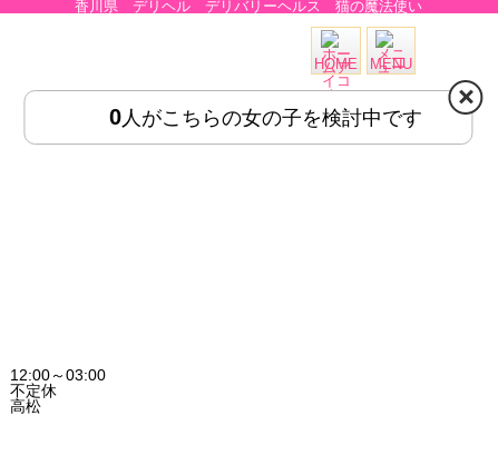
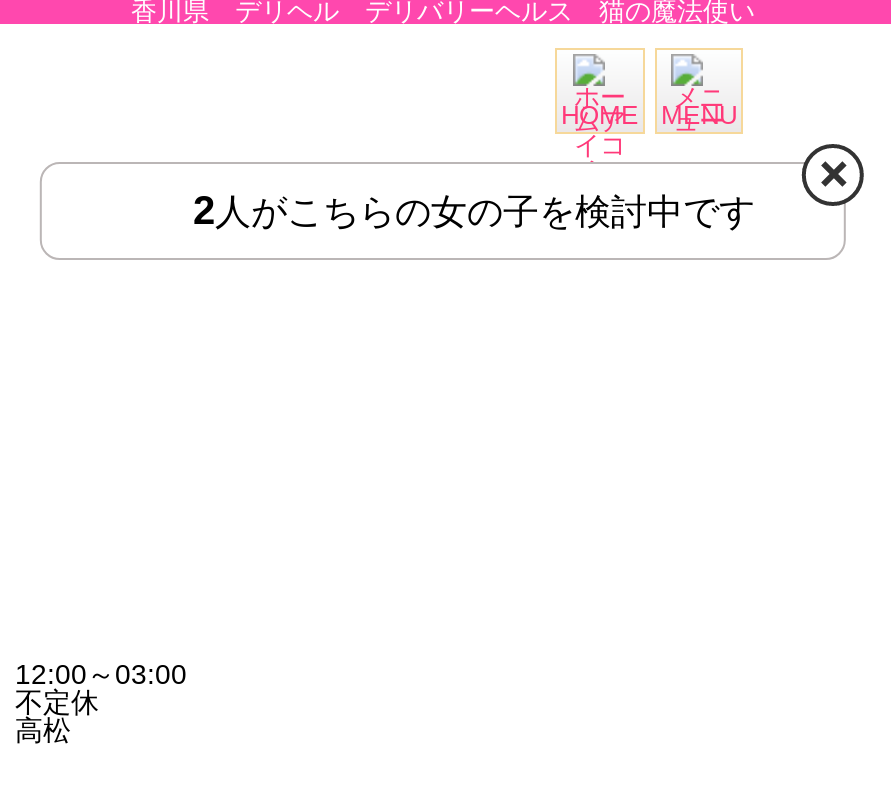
[109,105,422,129] 0人がこちらの女の子を検討中です -> [193,188,755,232] 2人がこちらの女の子を検討中です

